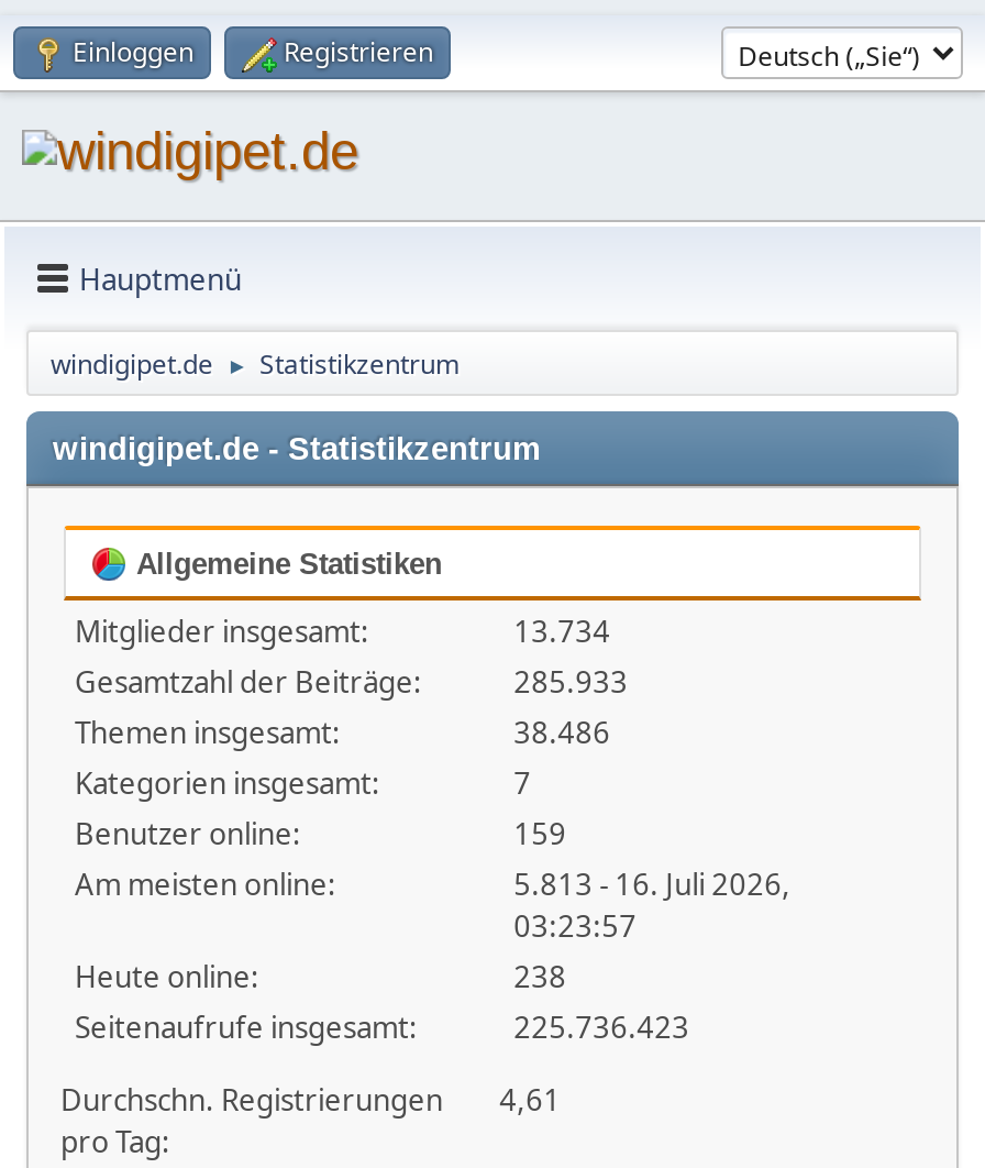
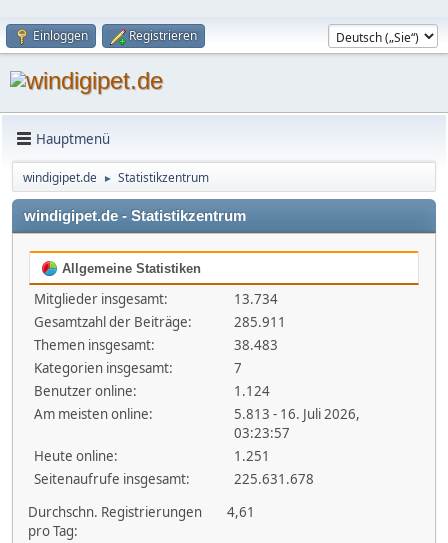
[514,662,628,702] 285.933 -> [234,313,286,331] 285.911
[514,713,610,752] 38.486 -> [234,336,278,354] 38.483
[514,814,566,853] 159 -> [234,382,270,400] 1.124
[514,957,566,996] 238 -> [234,447,270,465] 1.251
[514,1007,690,1047] 225.736.423 -> [234,470,314,488] 225.631.678

